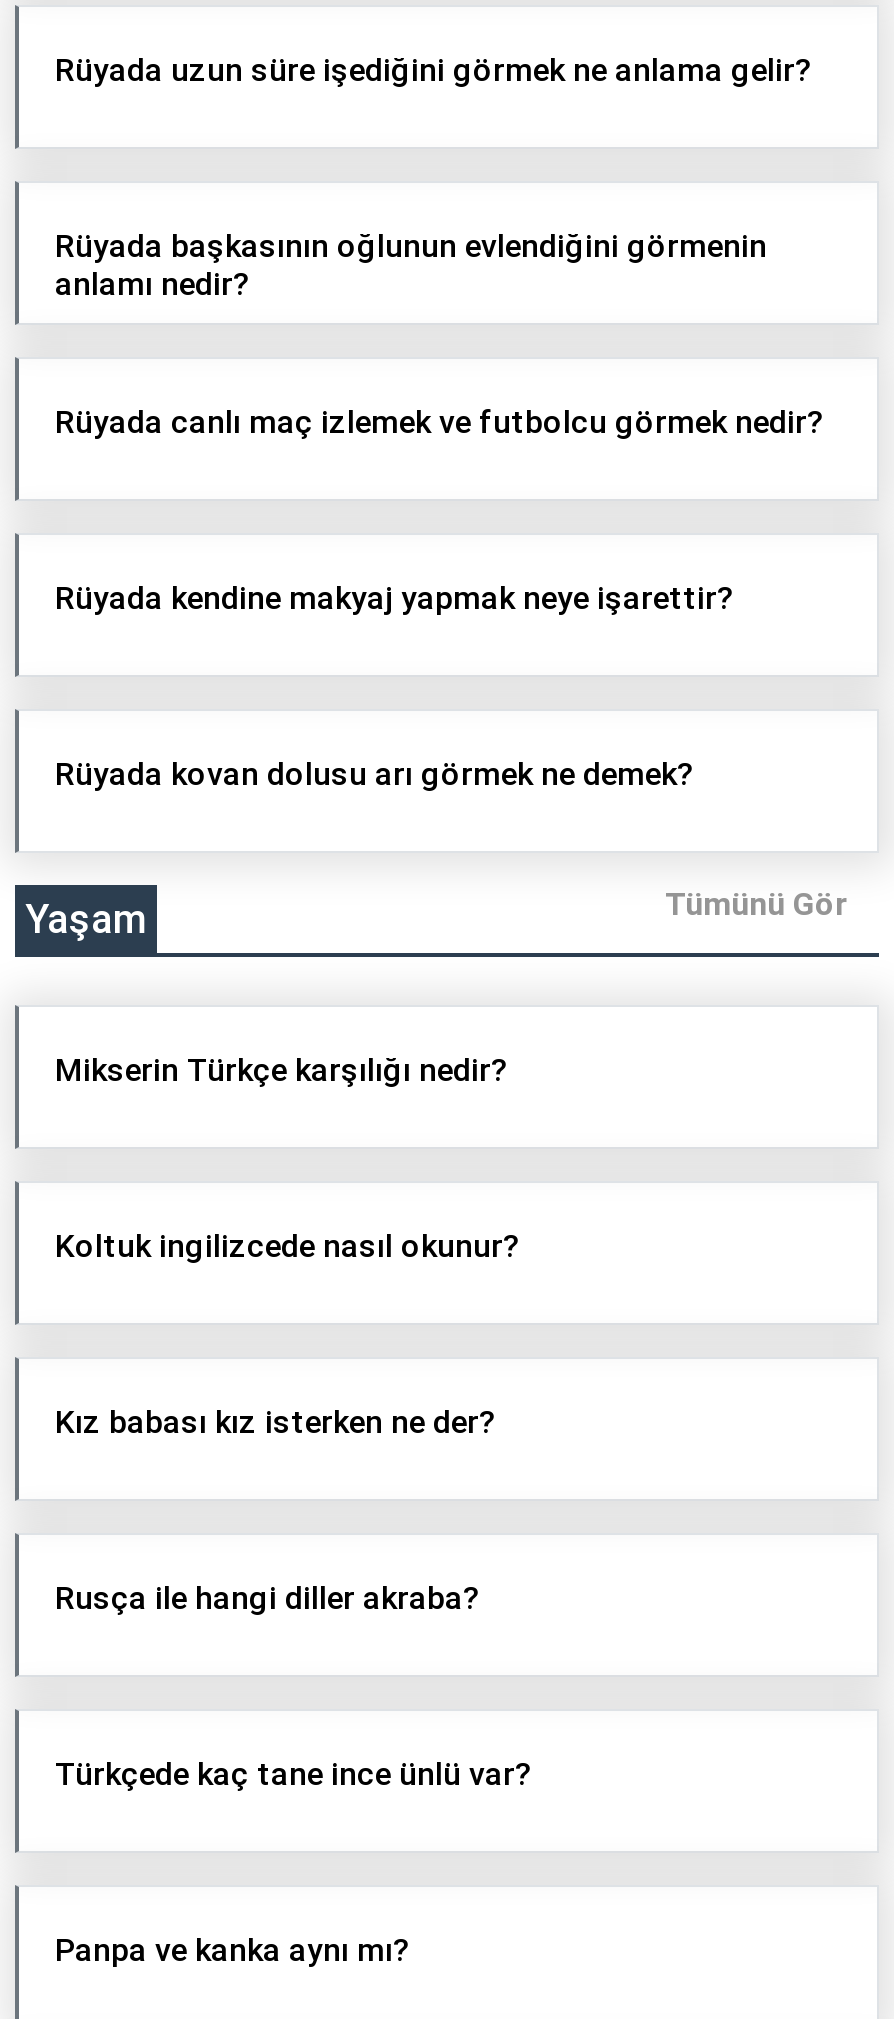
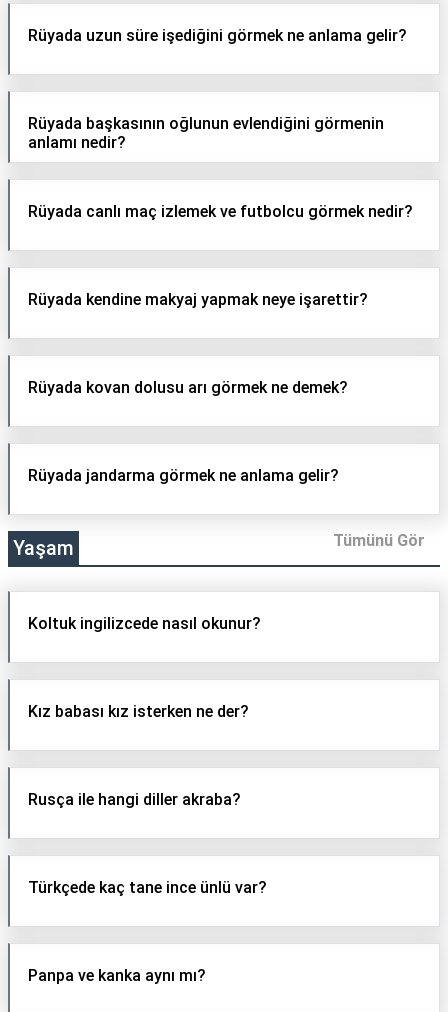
none -> [28,466,339,485] Rüyada jandarma görmek ne anlama gelir?
moved [25,886,849,944] -> [13,531,425,560]: Yaşam | Tümünü Gör
[55,1052,509,1090] Mikserin Türkçe karşılığı nedir? -> none

